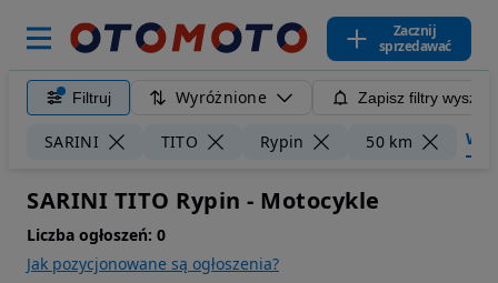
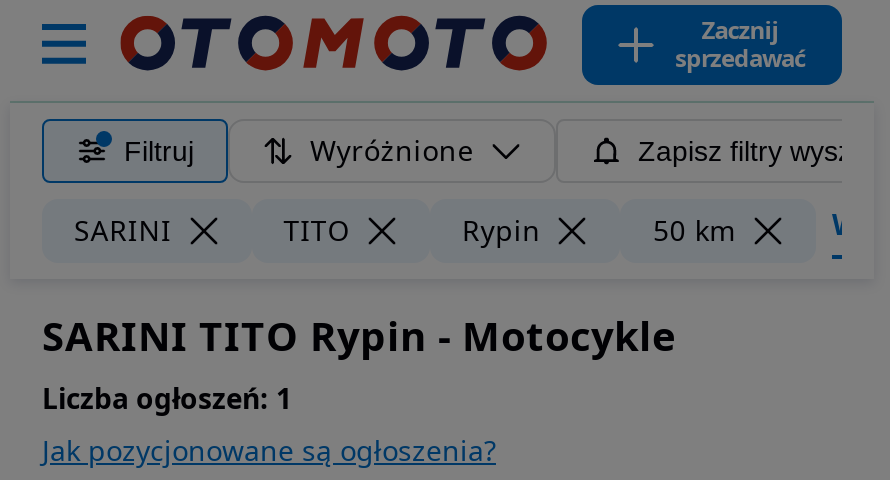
[27,224,166,245] Liczba ogłoszeń: 0 -> [42,379,292,417] Liczba ogłoszeń: 1

